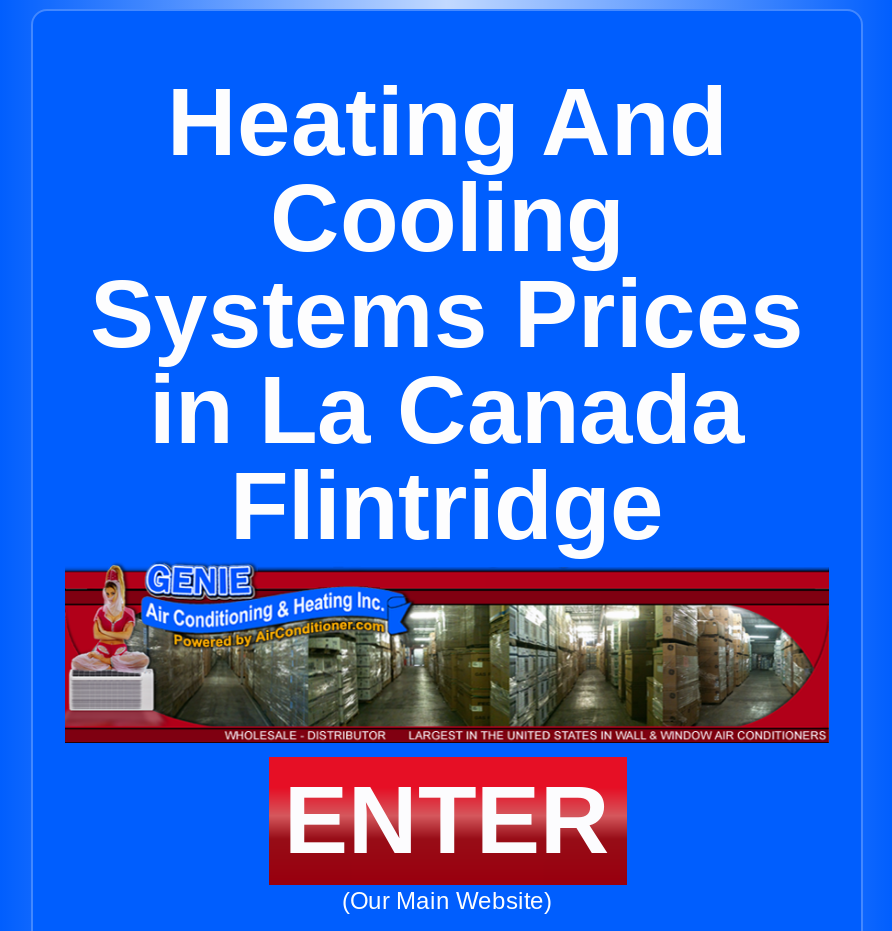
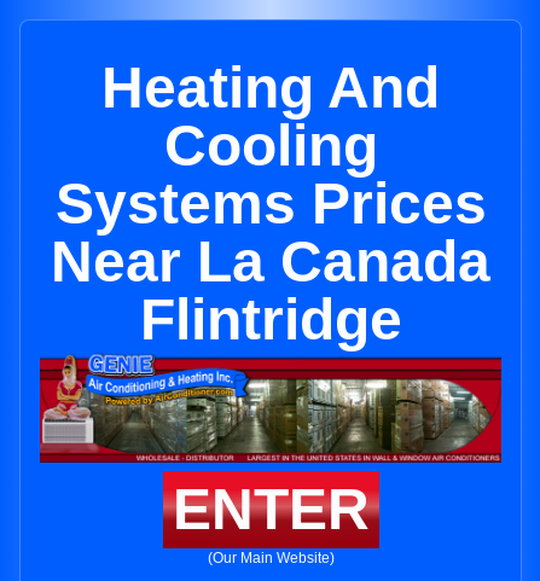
[149,357,745,463] in La Canada -> [51,230,490,294] Near La Canada

